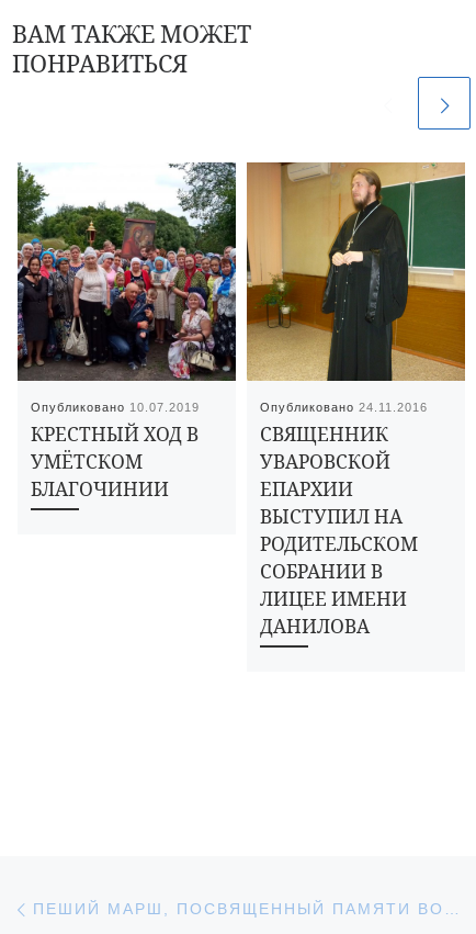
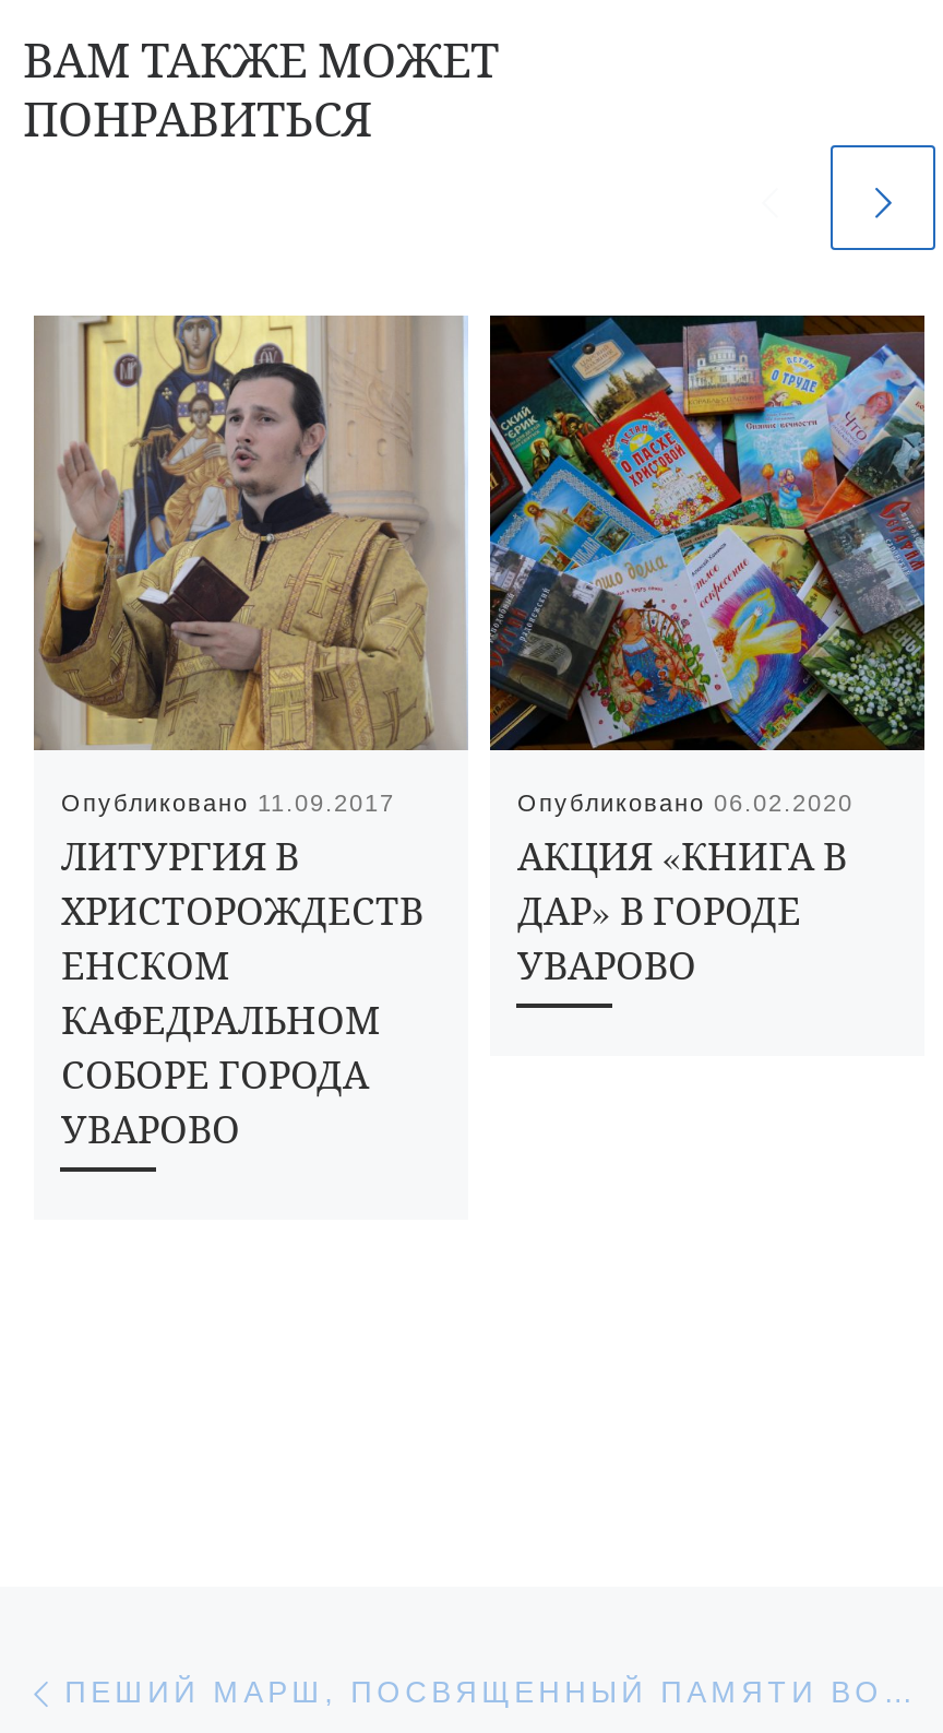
[16,162,237,502] [image] | Опубликовано 10.07.2019 | КРЕСТНЫЙ ХОД В | УМЁТСКОМ | БЛАГОЧИНИИ -> [34,313,468,1155] [image] | Опубликовано 11.09.2017 | ЛИТУРГИЯ В | ХРИСТОРОЖДЕСТВ | ЕНСКОМ | КАФЕДРАЛЬНОМ | СОБОРЕ ГОРОДА | УВАРОВО
[246,161,466,639] [image] | Опубликовано 24.11.2016 | СВЯЩЕННИК | УВАРОВСКОЙ | ЕПАРХИИ | ВЫСТУПИЛ НА | РОДИТЕЛЬСКОМ | СОБРАНИИ В | ЛИЦЕЕ ИМЕНИ | ДАНИЛОВА -> [488,313,927,991] [image] | Опубликовано 06.02.2020 | АКЦИЯ «КНИГА В | ДАР» В ГОРОДЕ | УВАРОВО

